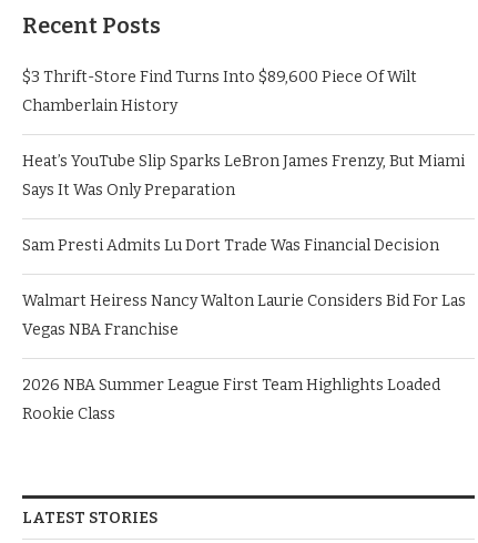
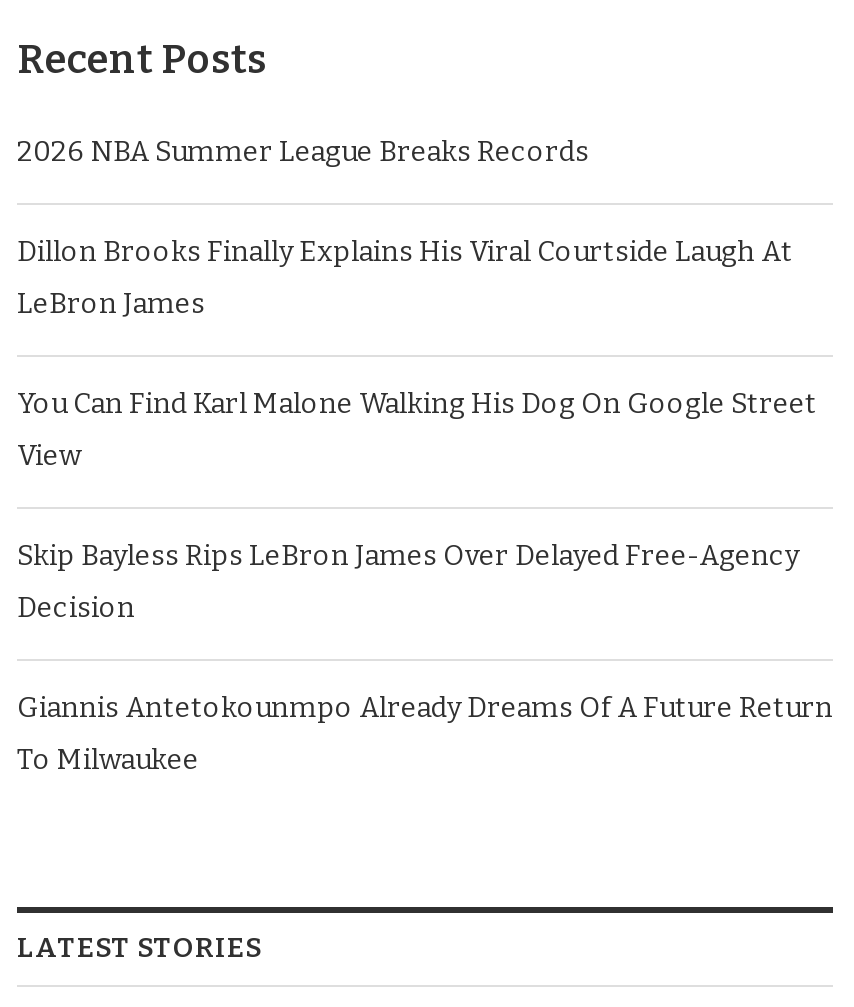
[22,68,417,86] $3 Thrift-Store Find Turns Into $89,600 Piece Of Wilt -> [17,135,589,169] 2026 NBA Summer League Breaks Records
[22,96,177,115] Chamberlain History -> [17,235,793,269] Dillon Brooks Finally Explains His Viral Courtside Laugh At
[22,152,465,171] Heat’s YouTube Slip Sparks LeBron James Frenzy, But Miami -> [17,287,205,321] LeBron James
[22,181,235,199] Says It Was Only Preparation -> [17,387,817,421] You Can Find Karl Malone Walking His Dog On Google Street
[22,236,439,255] Sam Presti Admits Lu Dort Trade Was Financial Decision -> [17,439,81,473] View
[22,291,466,310] Walmart Heiress Nancy Walton Laurie Considers Bid For Las -> [17,539,799,573] Skip Bayless Rips LeBron James Over Delayed Free-Agency
[22,320,179,339] Vegas NBA Franchise -> [17,591,135,625] Decision
[22,376,440,395] 2026 NBA Summer League First Team Highlights Loaded -> [17,691,833,725] Giannis Antetokounmpo Already Dreams Of A Future Return
[22,404,115,423] Rookie Class -> [17,743,199,777] To Milwaukee

